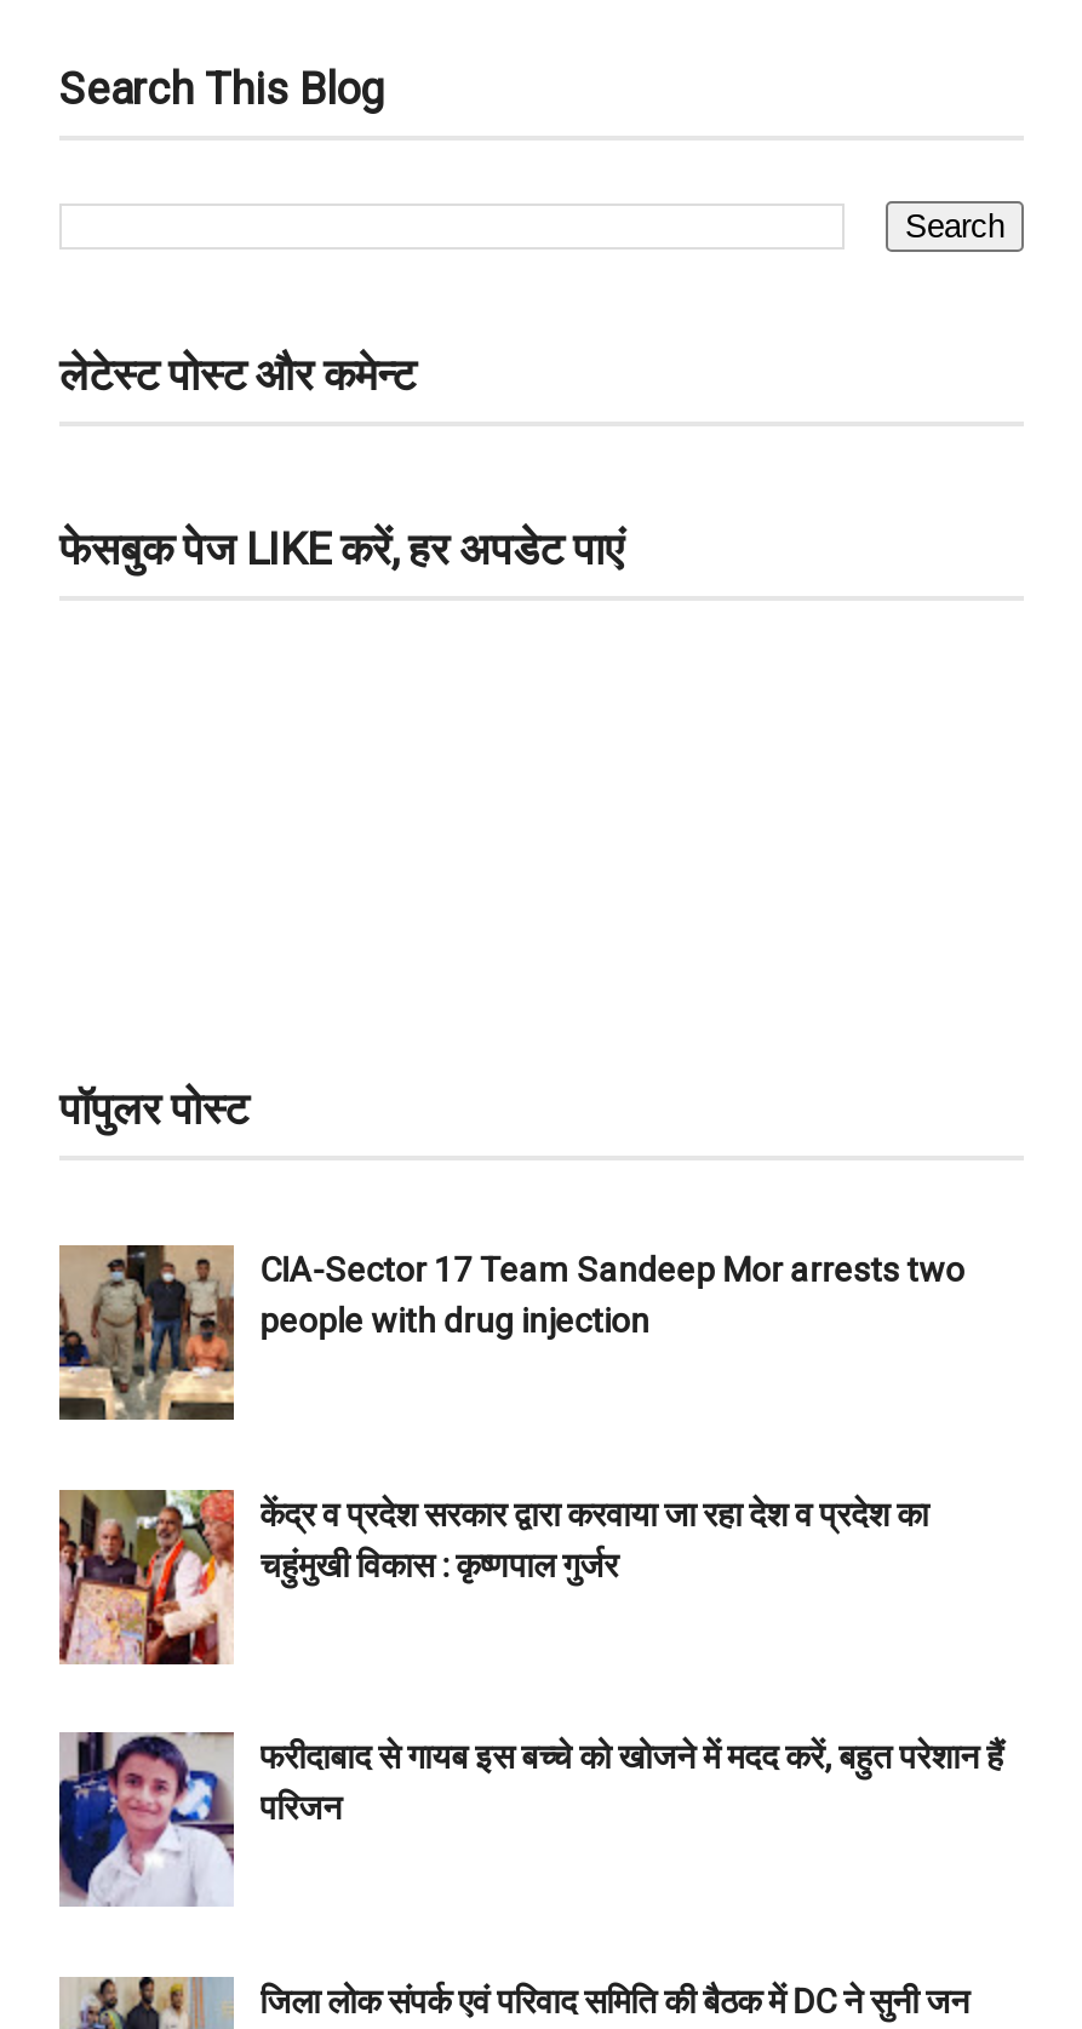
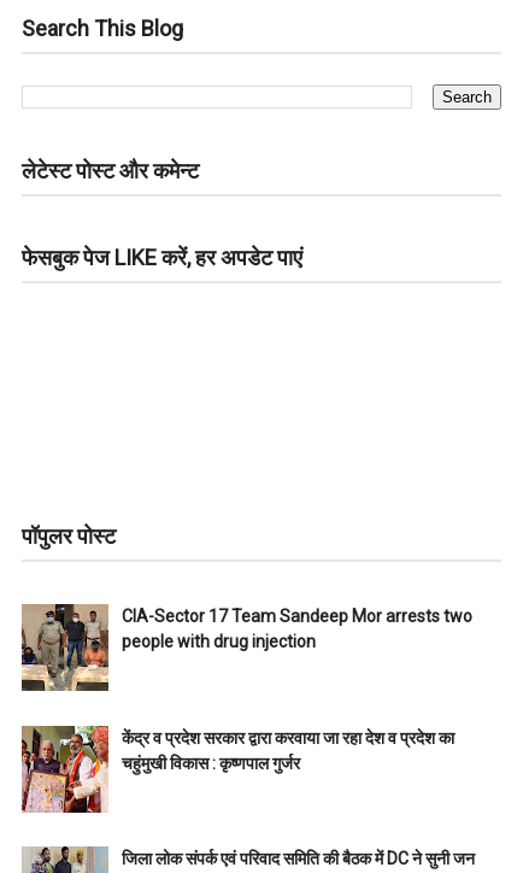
[57,1732,1003,1909] [image] | फरीदाबाद से गायब इस बच्चे को खोजने में मदद करें, बहुत परेशान हैं | परिजन -> none

